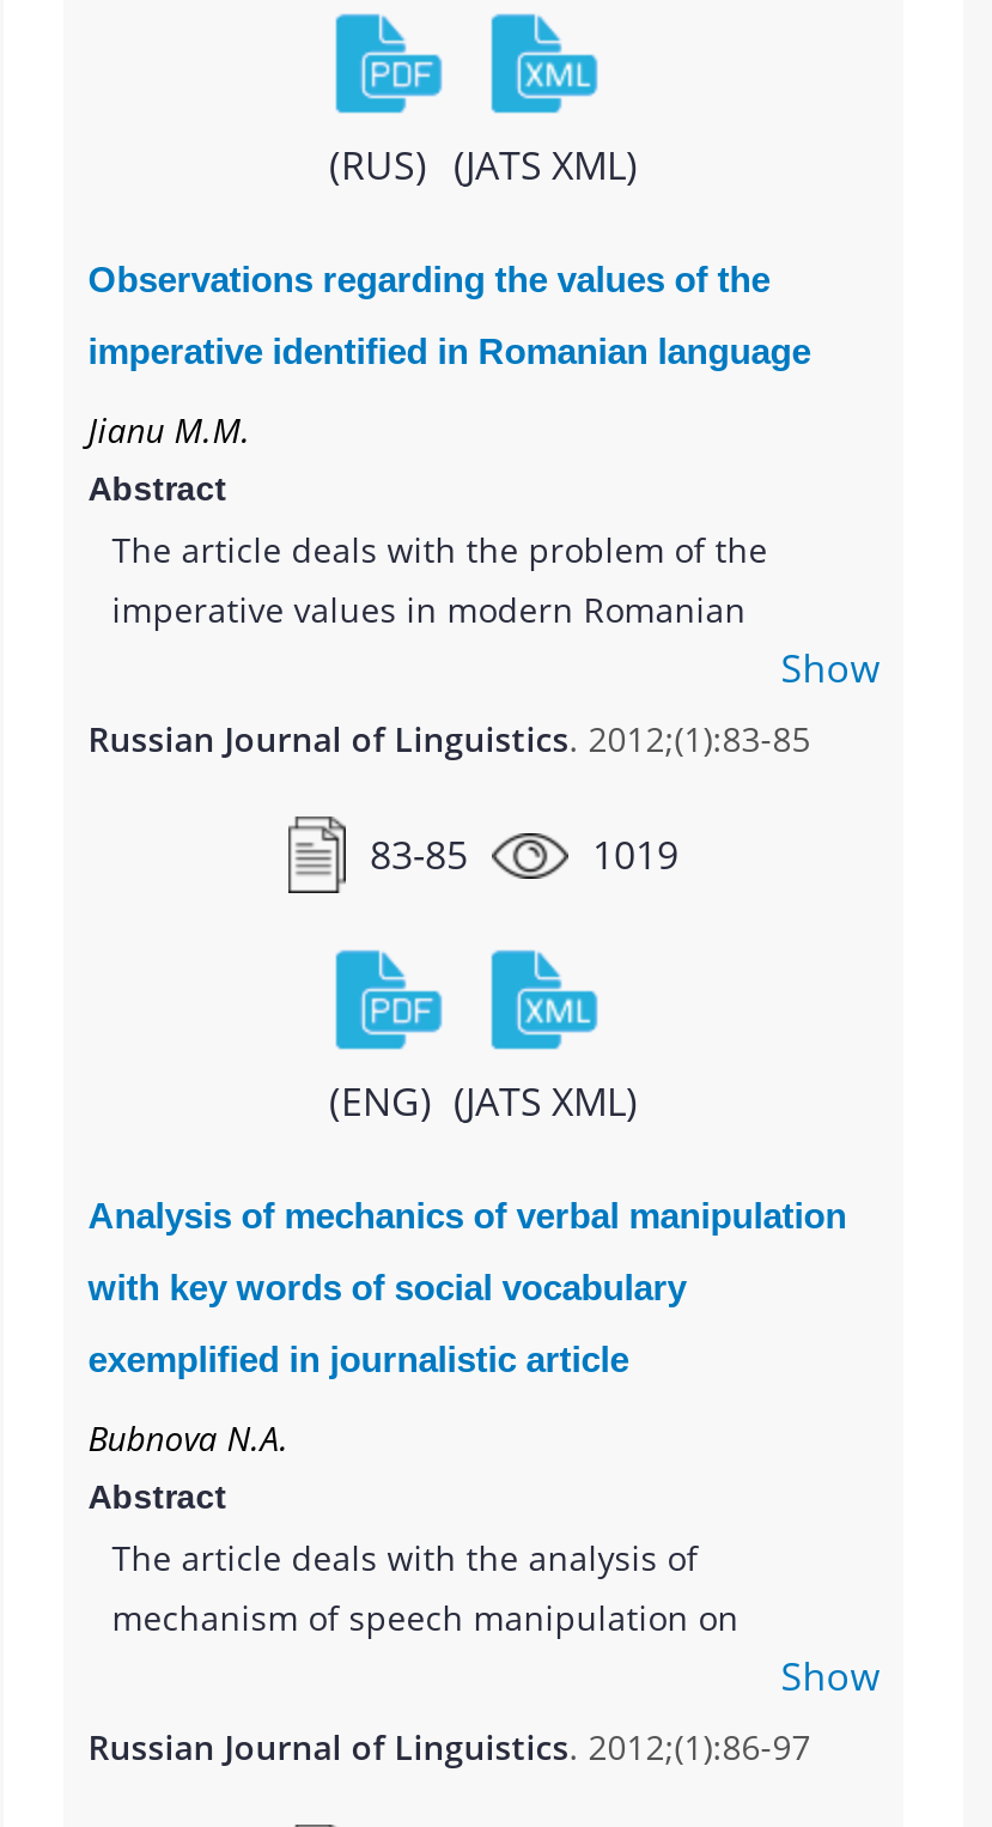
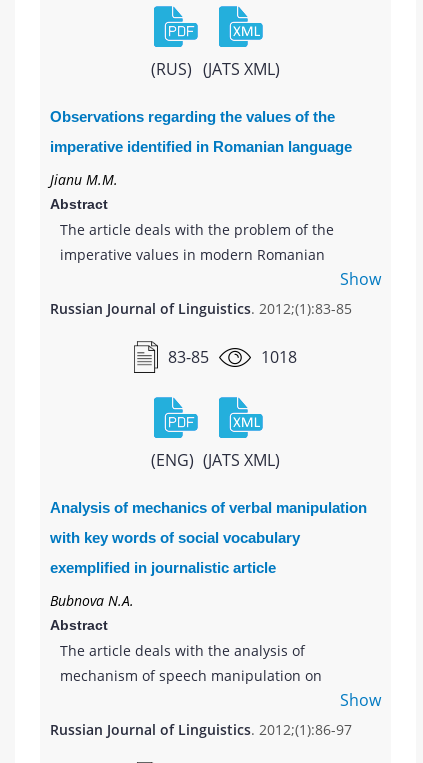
[592,827,678,880] 1019 -> [261,345,297,367] 1018

